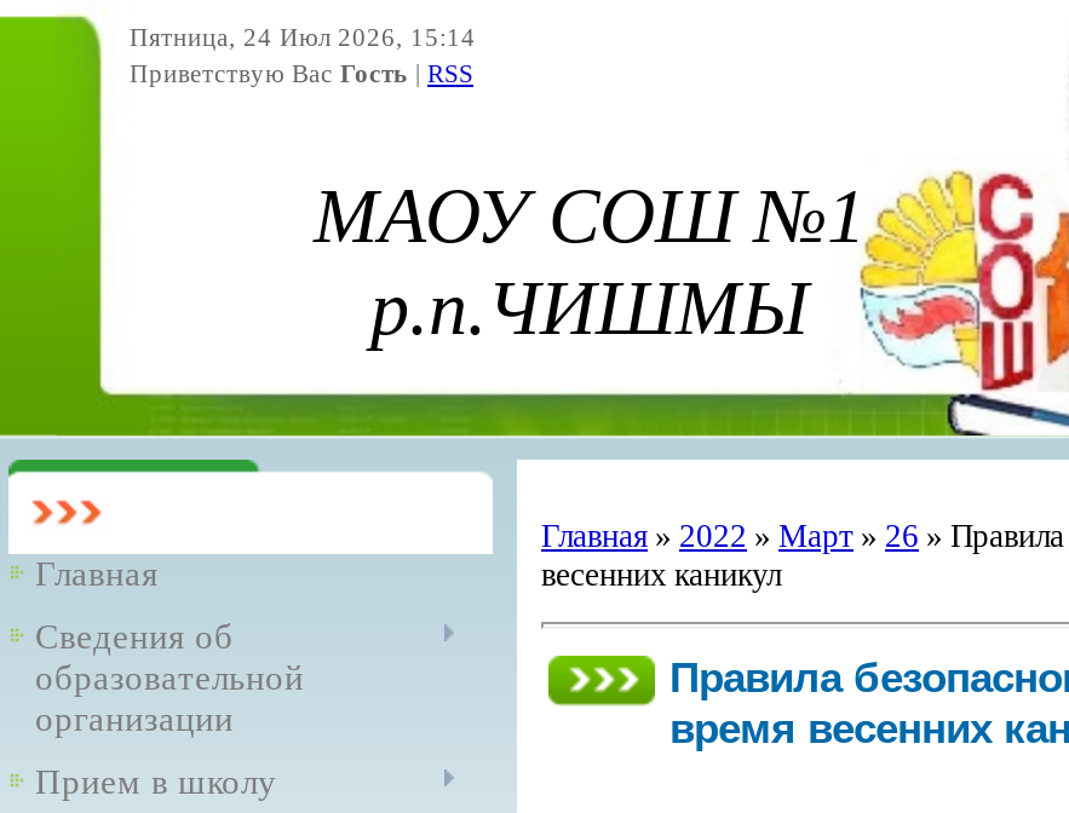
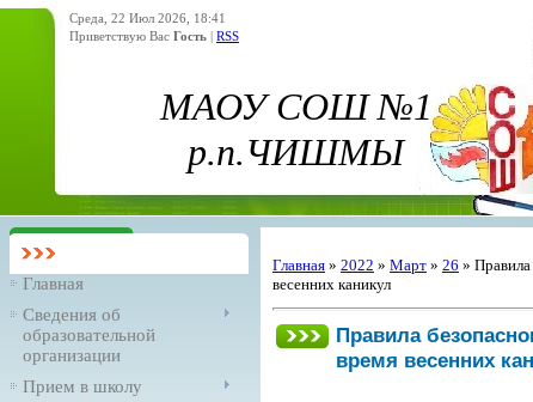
[130,24,476,51] Пятница, 24 Июл 2026, 15:14 -> [69,12,226,25] Среда, 22 Июл 2026, 18:41

